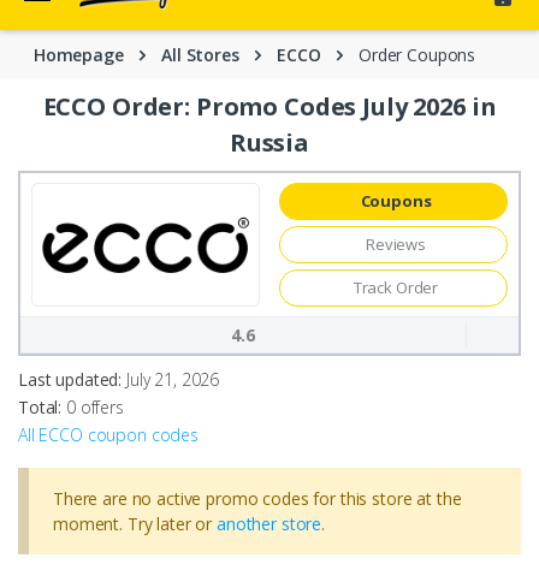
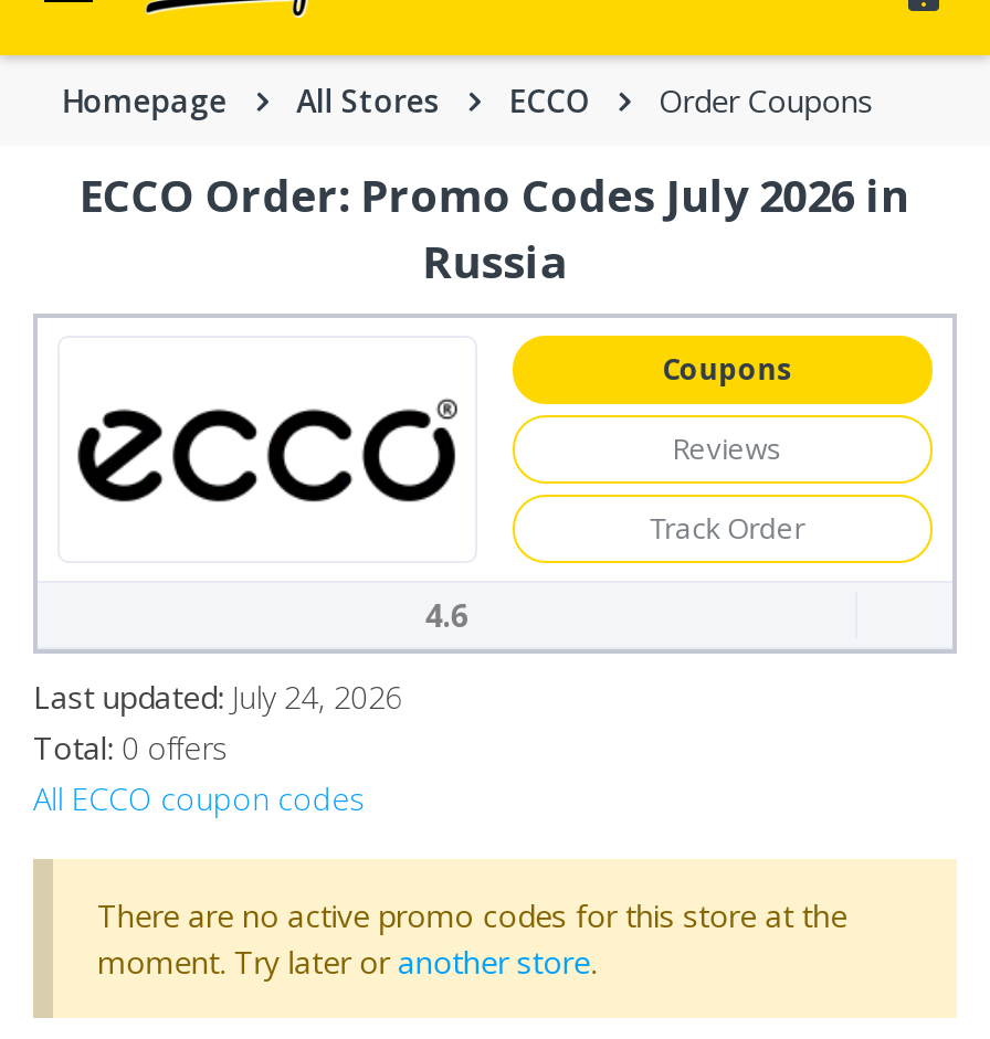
[18,368,219,391] Last updated: July 21, 2026 -> [33,677,402,719] Last updated: July 24, 2026

